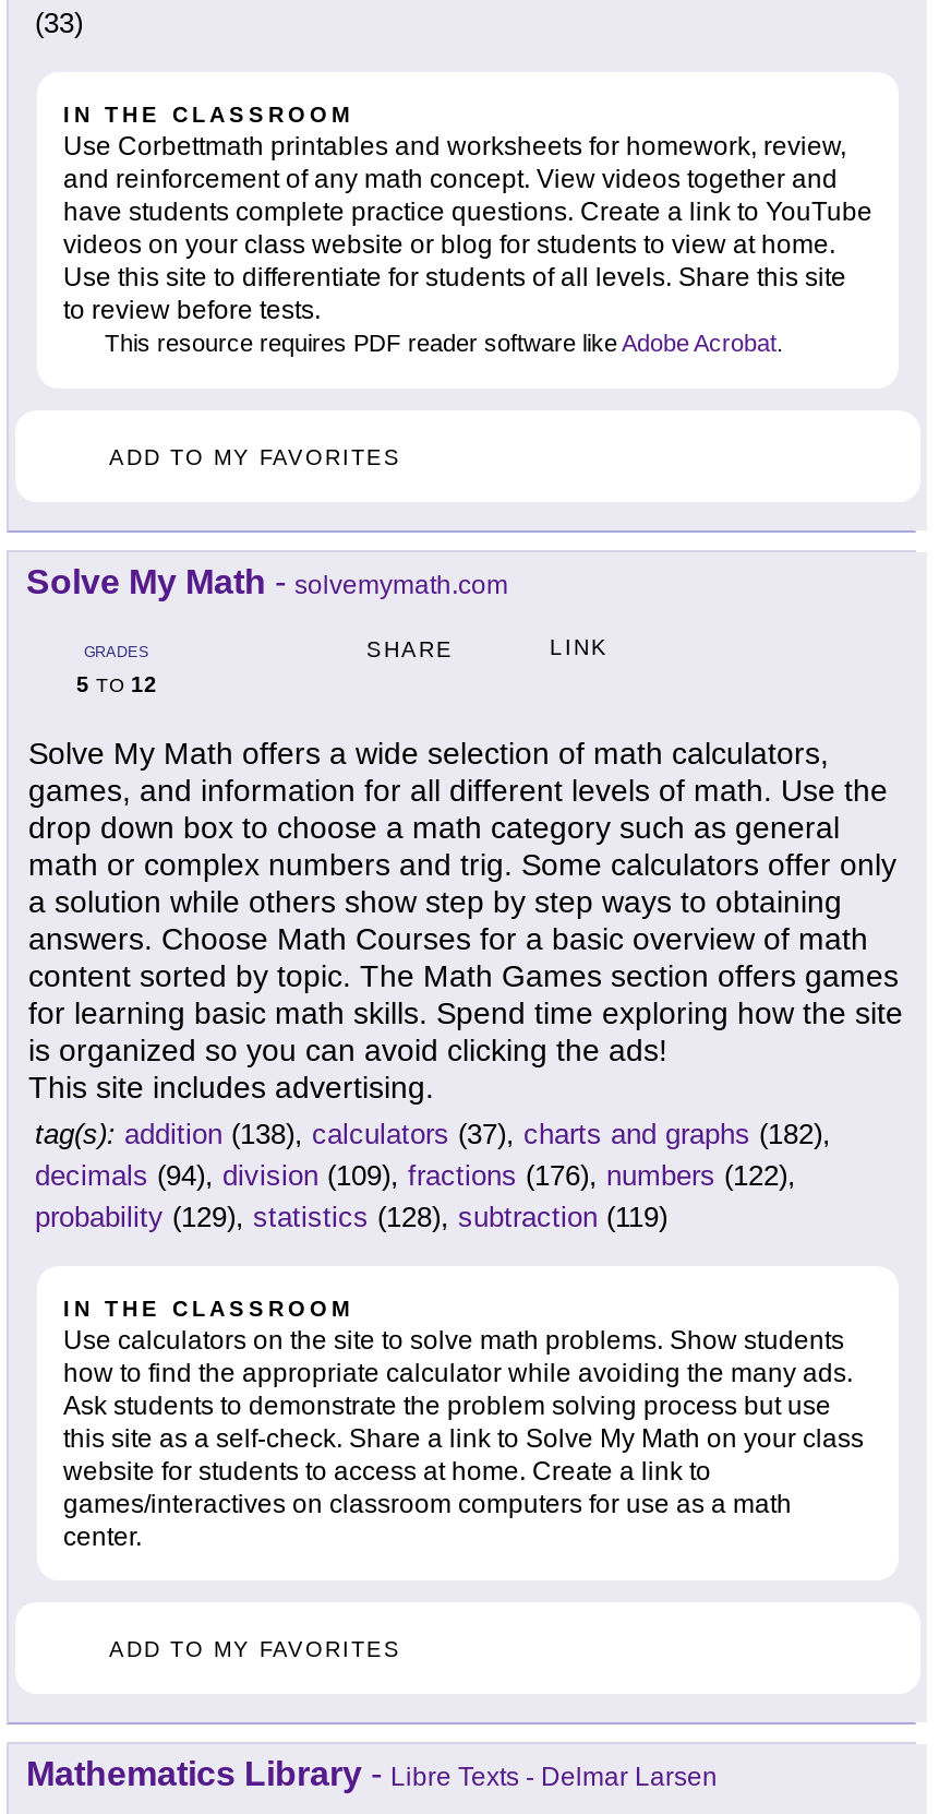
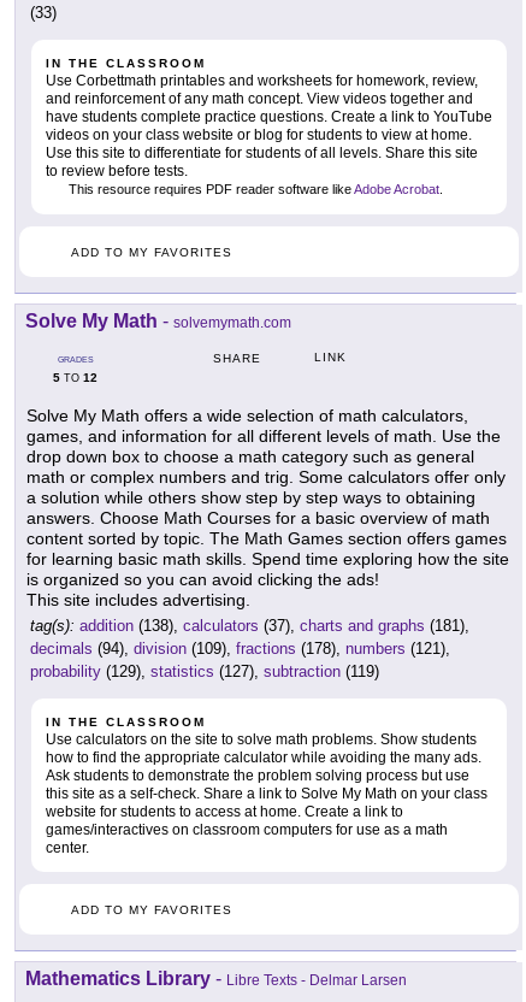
[35,1117,831,1150] tag(s): addition (138), calculators (37), charts and graphs (182), -> [30,616,469,634] tag(s): addition (138), calculators (37), charts and graphs (181),
[35,1159,796,1191] decimals (94), division (109), fractions (176), numbers (122), -> [30,639,450,657] decimals (94), division (109), fractions (178), numbers (121),
[35,1200,667,1233] probability (129), statistics (128), subtraction (119) -> [30,662,379,680] probability (129), statistics (127), subtraction (119)

